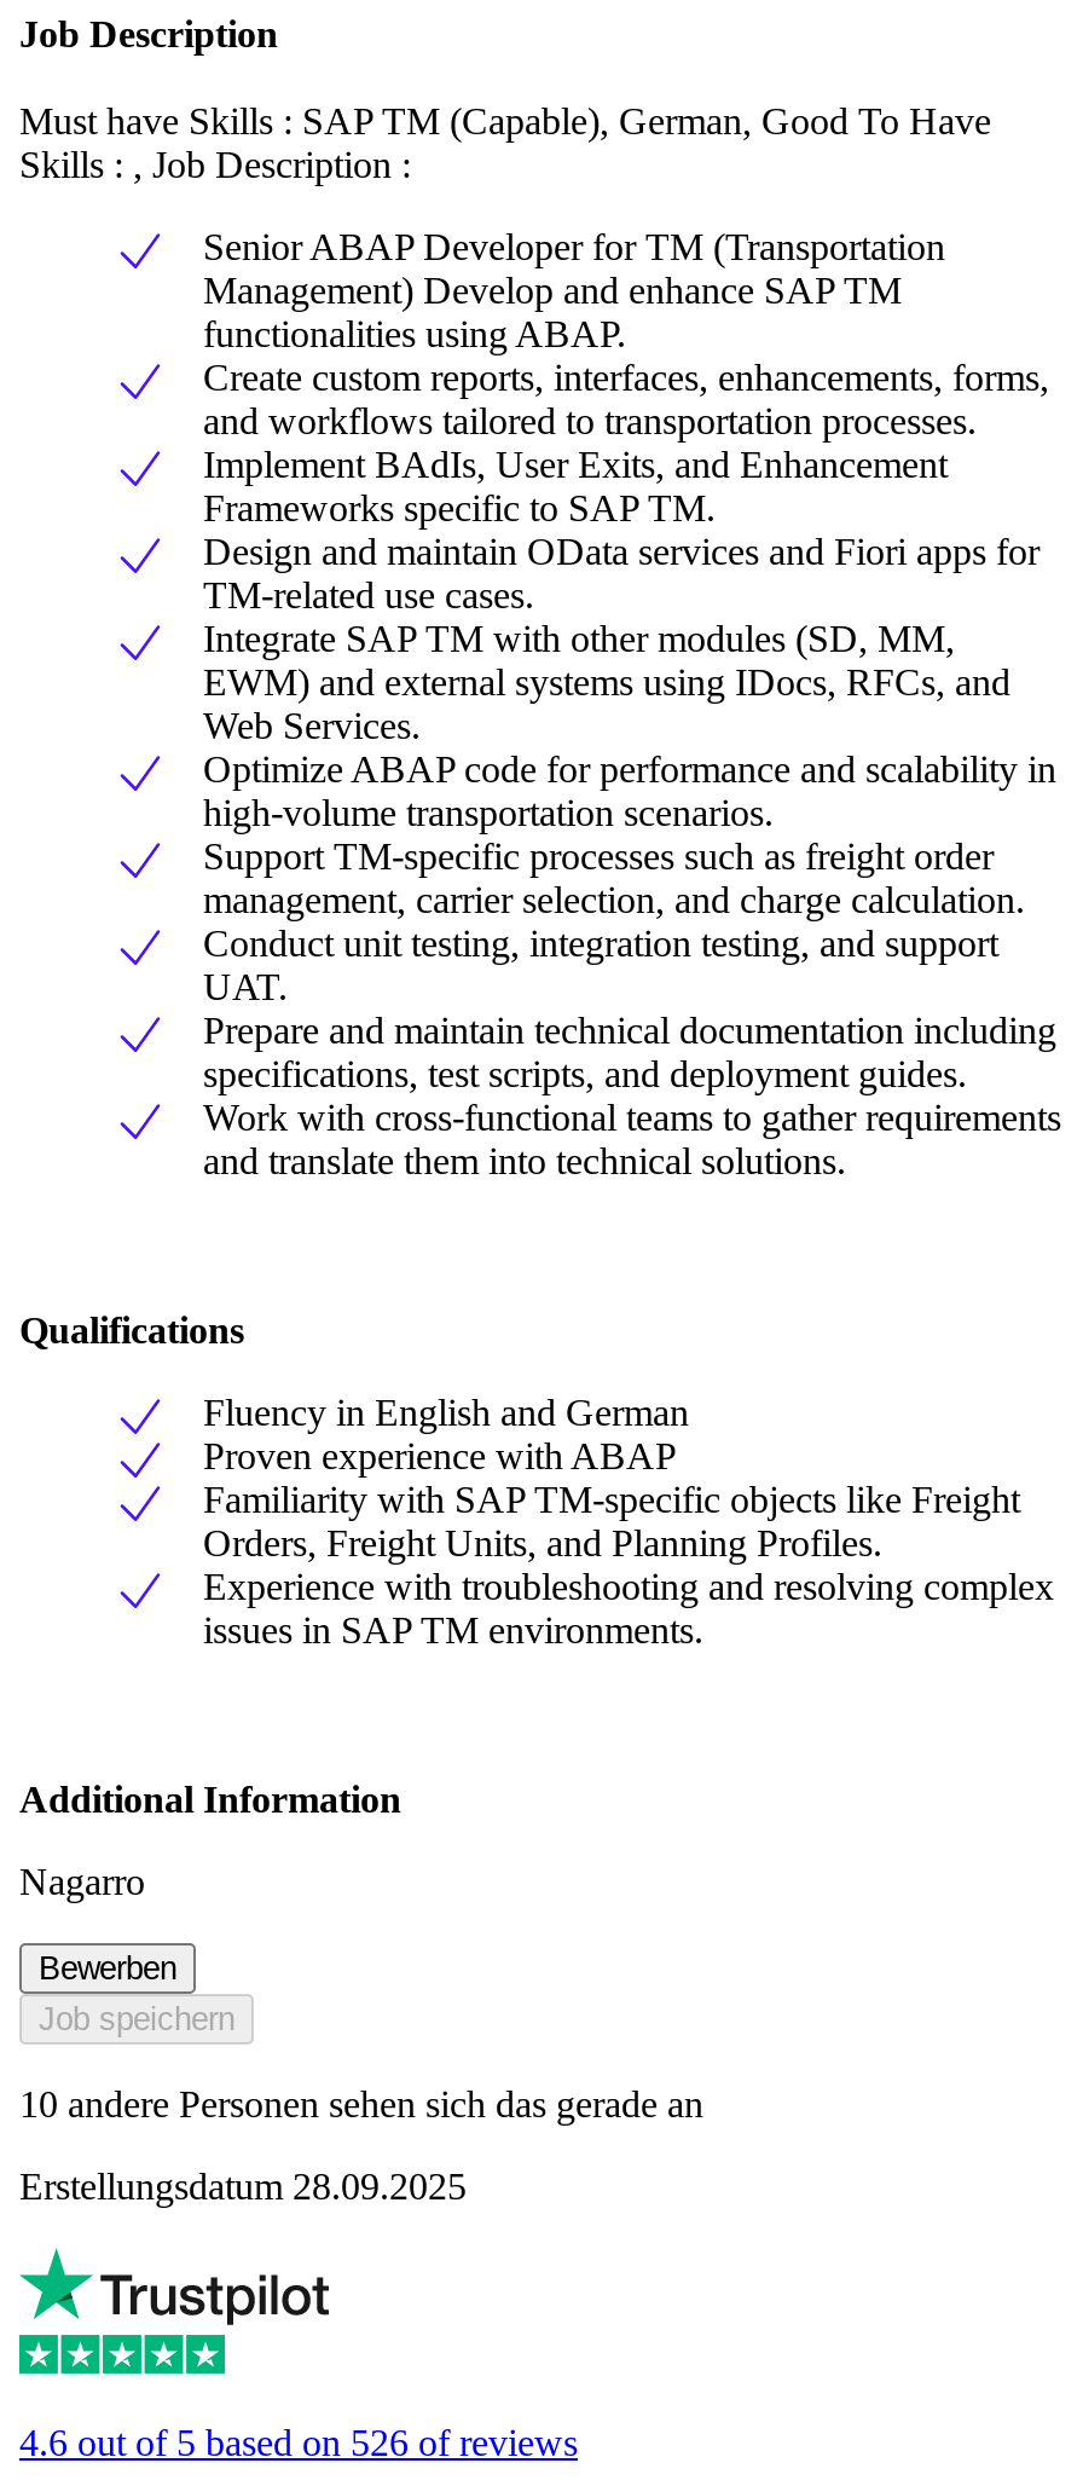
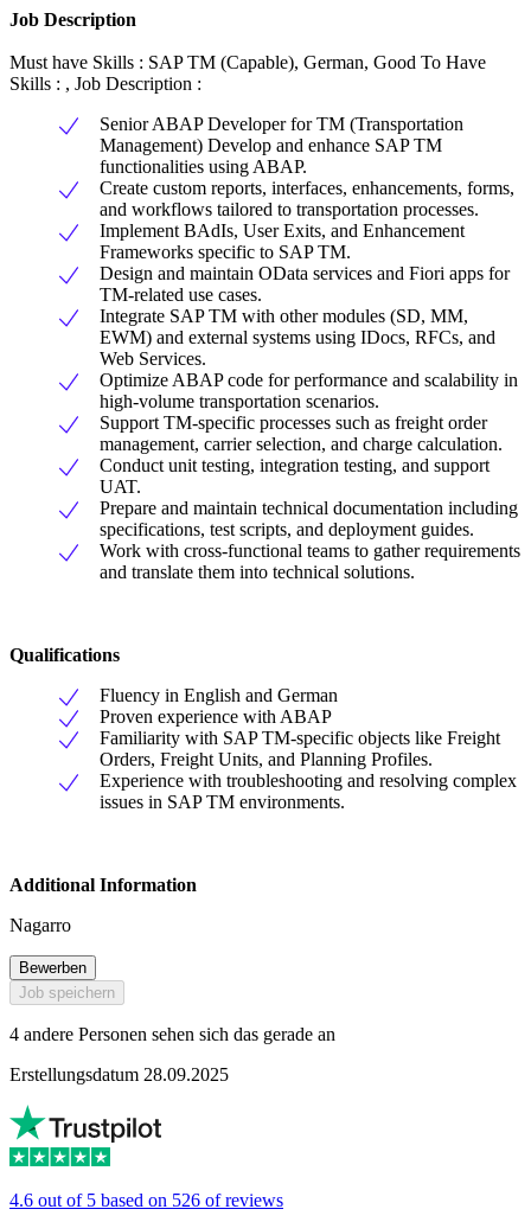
[19,2084,703,2125] 10 andere Personen sehen sich das gerade an -> [9,1024,335,1045] 4 andere Personen sehen sich das gerade an

